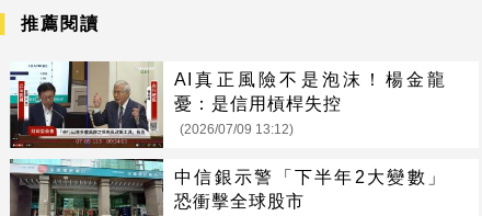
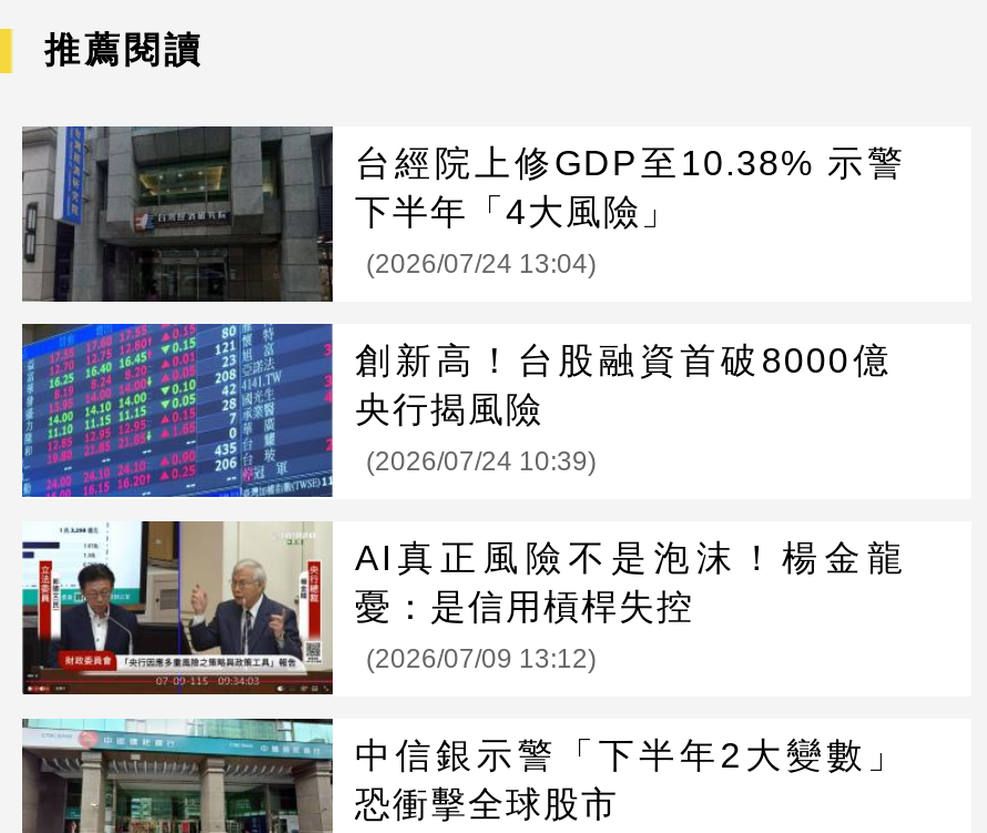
none -> [20,124,905,477] [image] | 台經院上修GDP至10.38% 示警 | 下半年「4大風險」 | (2026/07/24 13:04) | 創新高！台股融資首破8000億 | 央行揭風險 | (2026/07/24 10:39)
none -> [20,322,333,499] [image]

